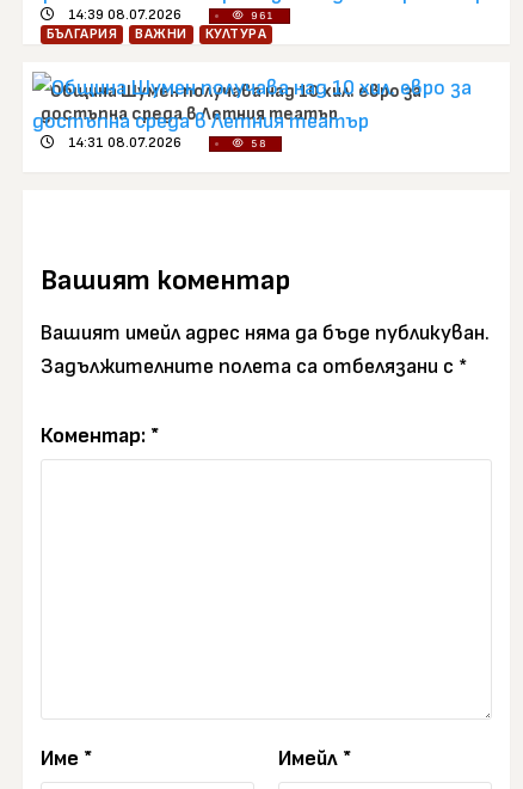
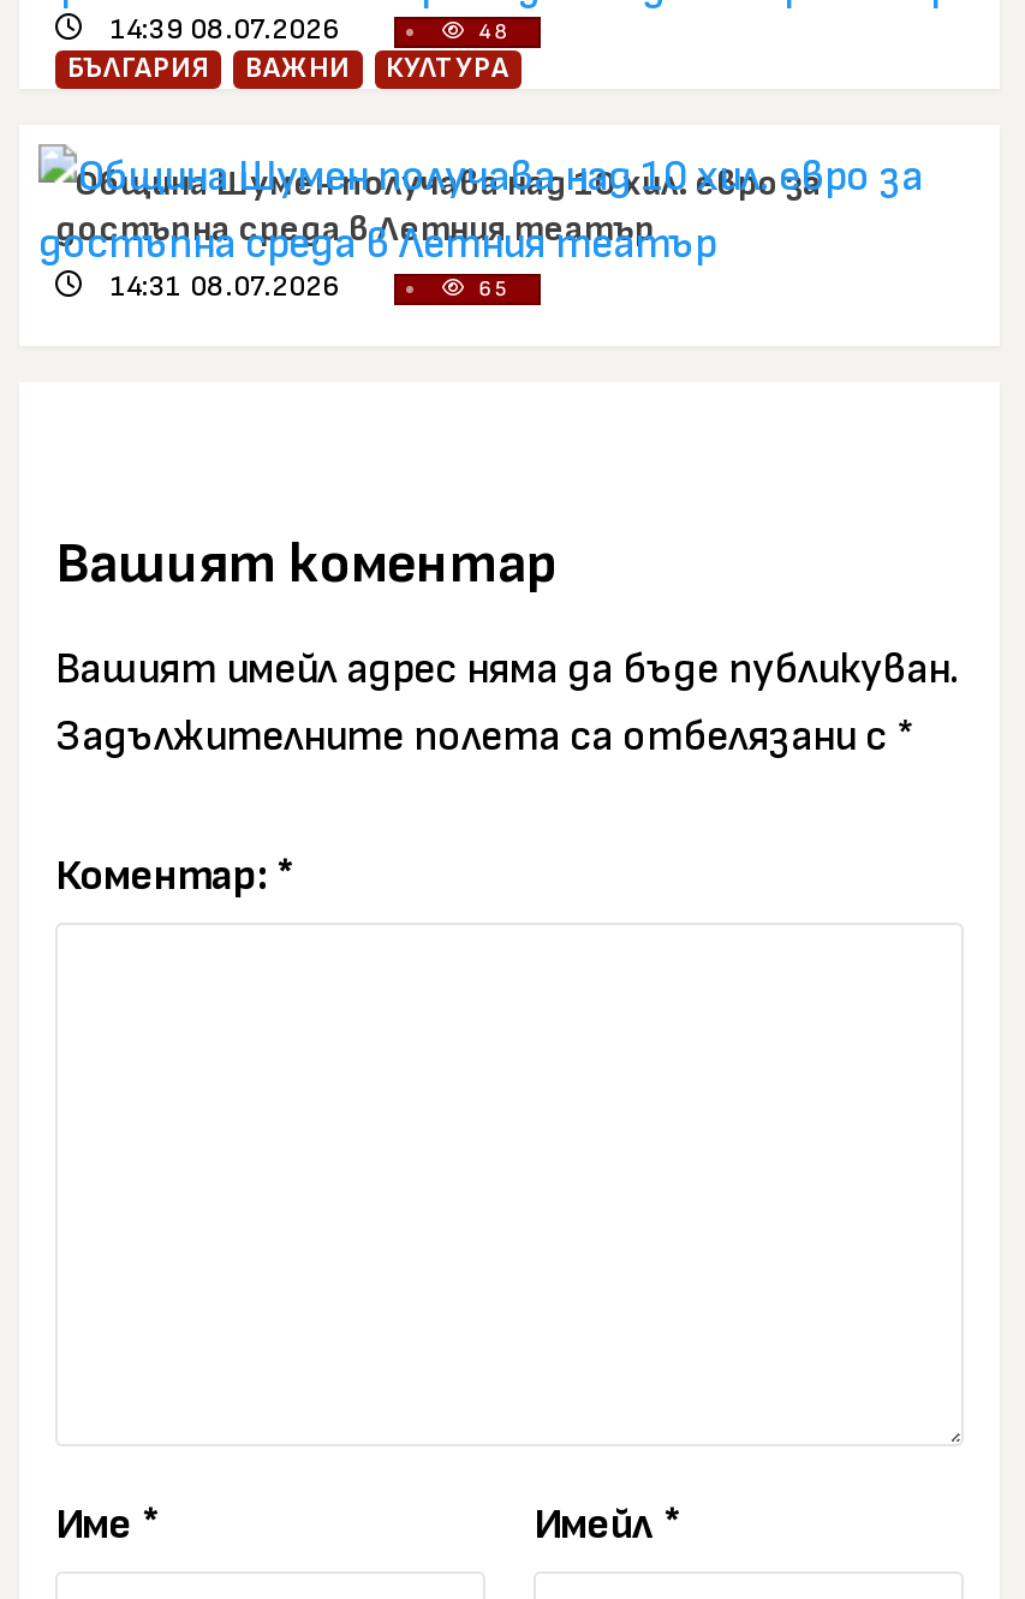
[251,9,274,22] 961 -> [478,19,509,45] 48
[251,137,266,150] 58 -> [478,276,509,302] 65

